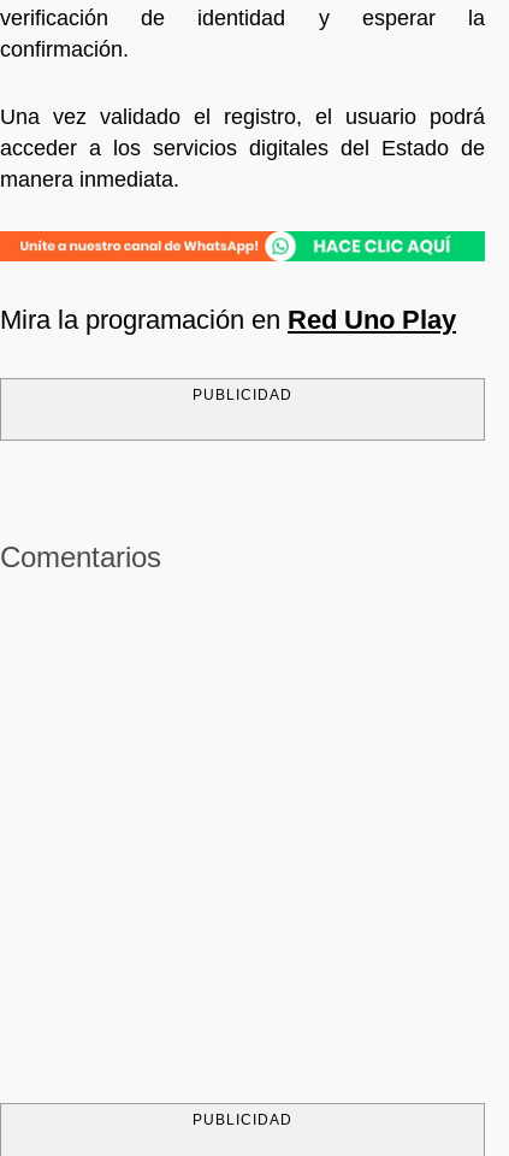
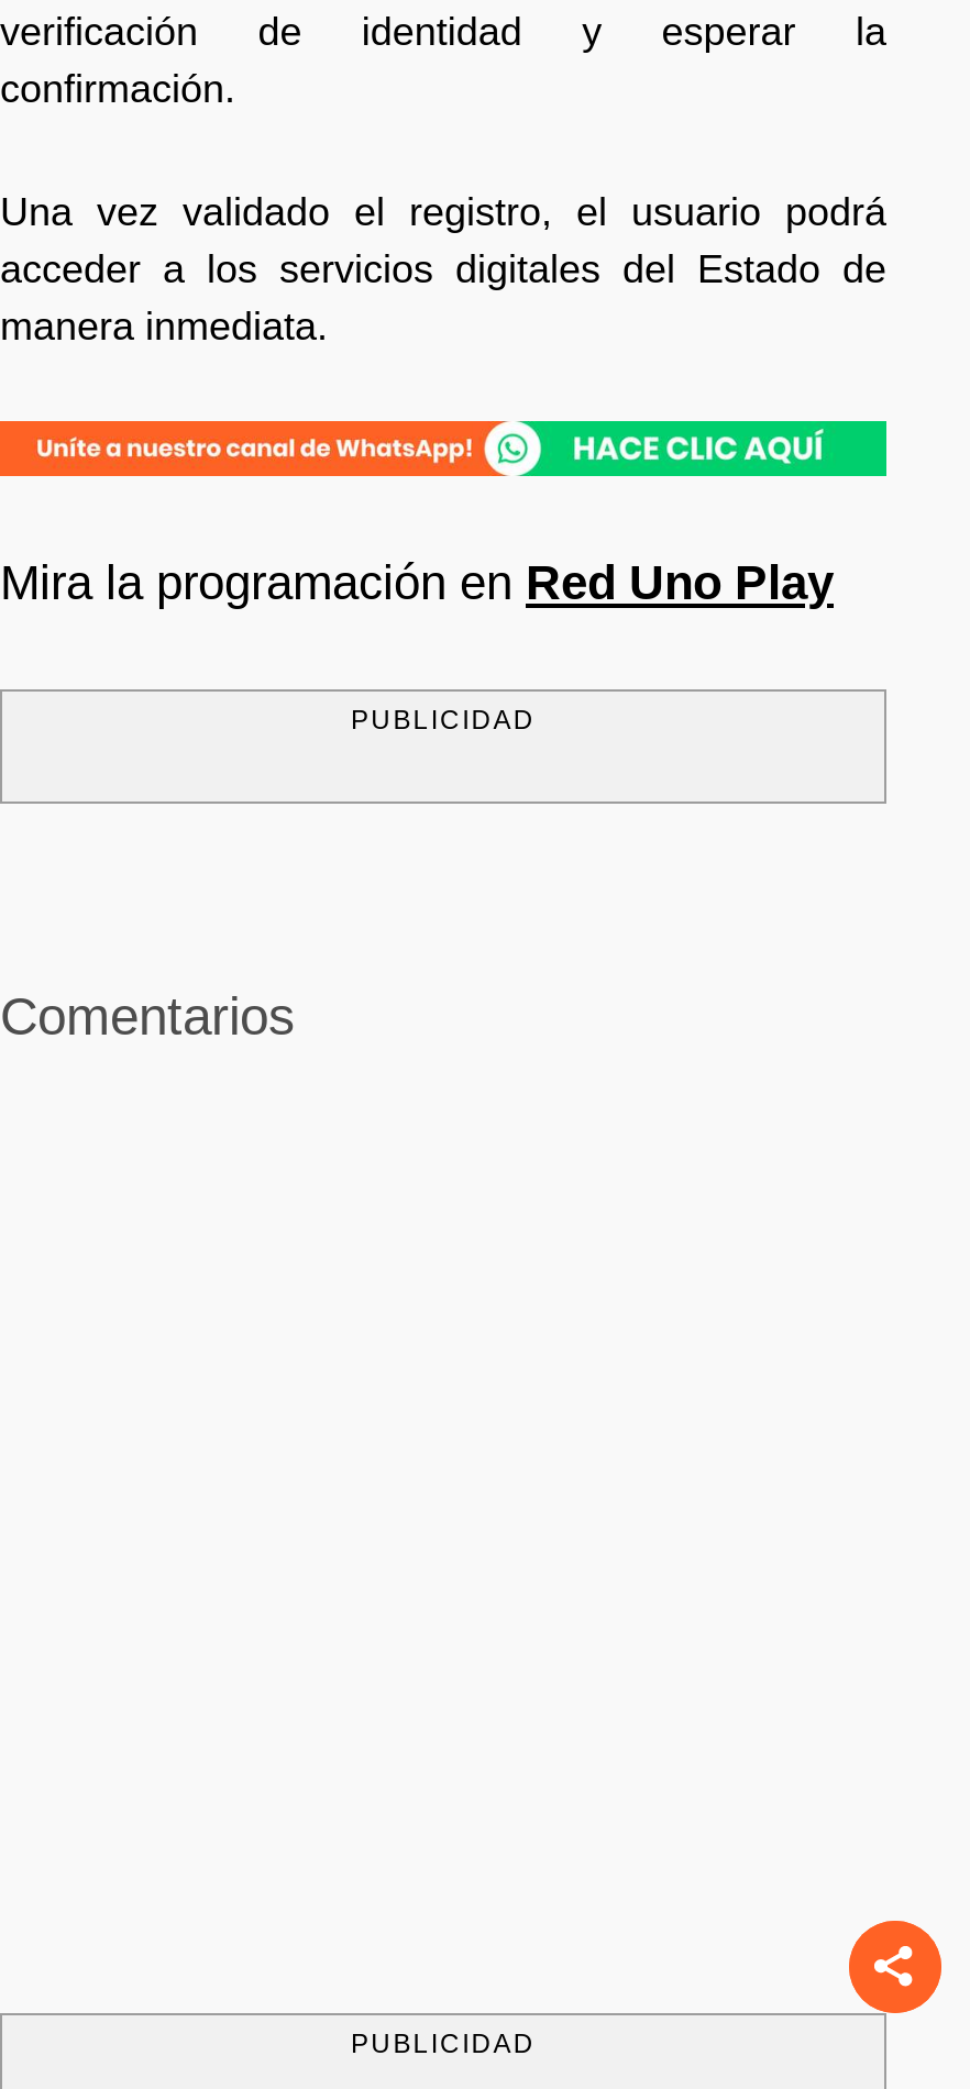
none -> [847,1919,944,2015] [image]

